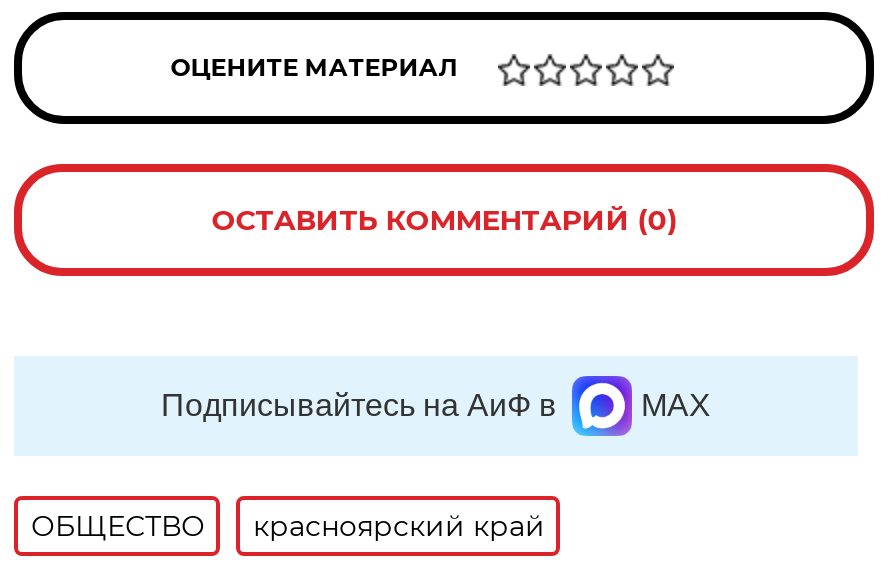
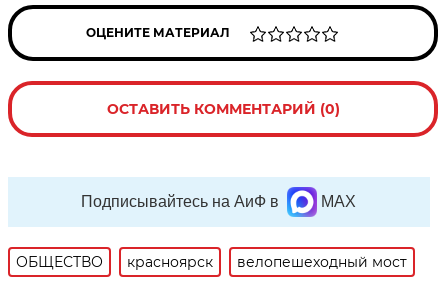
[253,509,545,545] красноярский край -> [127,253,407,271] красноярск | велопешеходный мост

